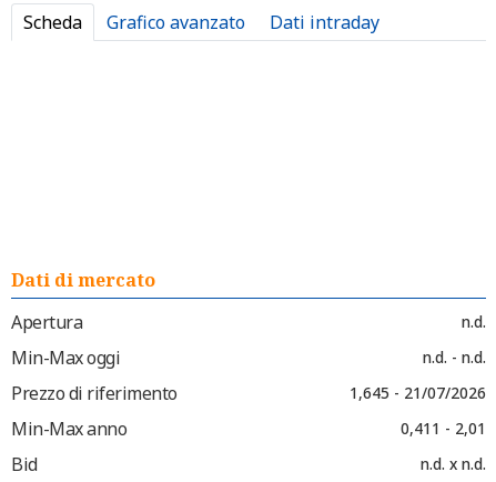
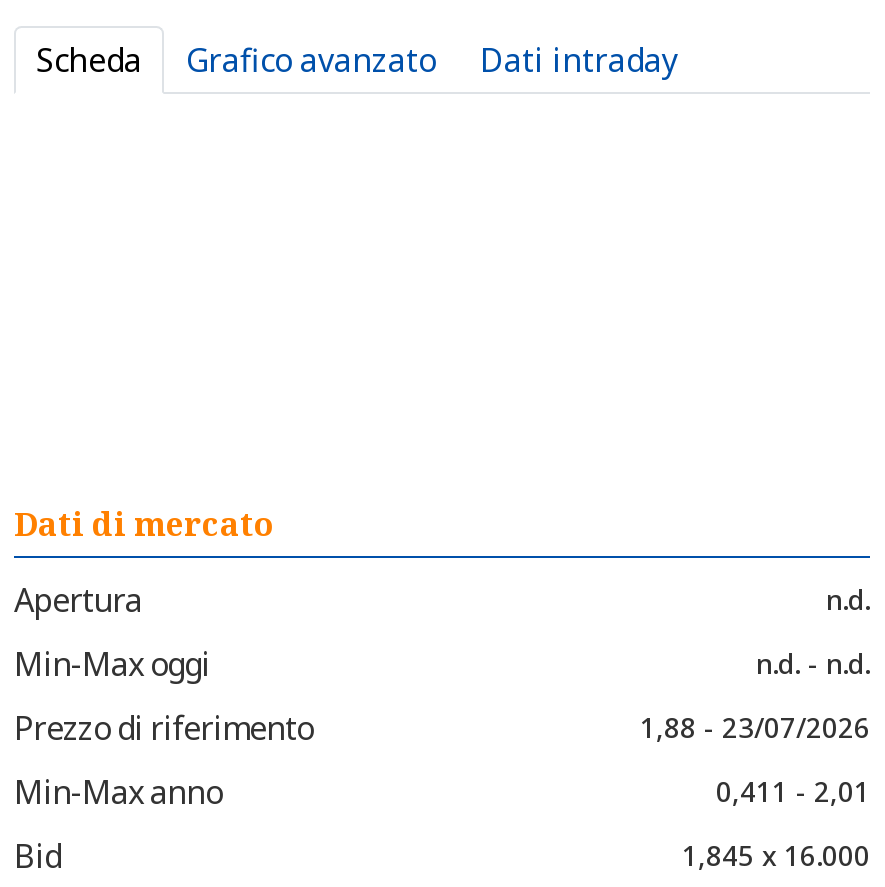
[350,382,486,403] 1,645 - 21/07/2026 -> [640,708,870,746] 1,88 - 23/07/2026
[421,453,486,474] n.d. x n.d. -> [682,836,870,874] 1,845 x 16.000

